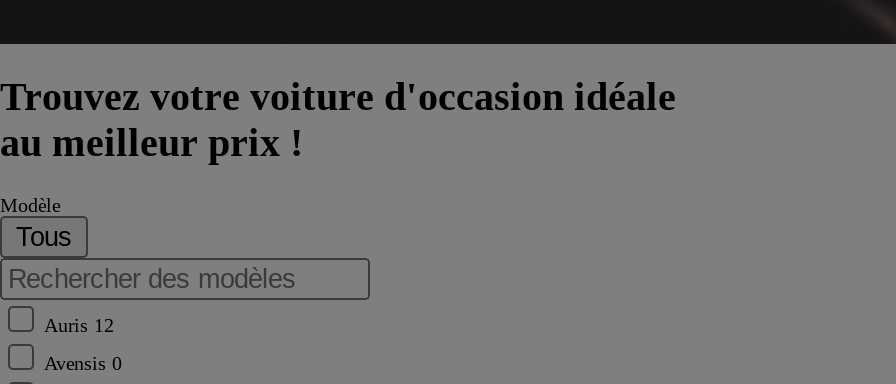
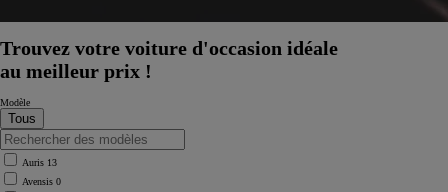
[44,314,114,336] Auris 12 -> [22,157,57,168] Auris 13

